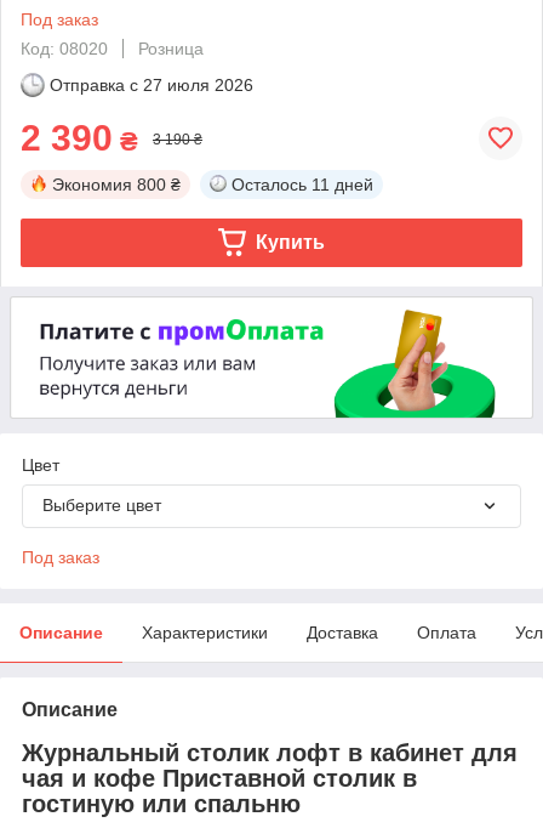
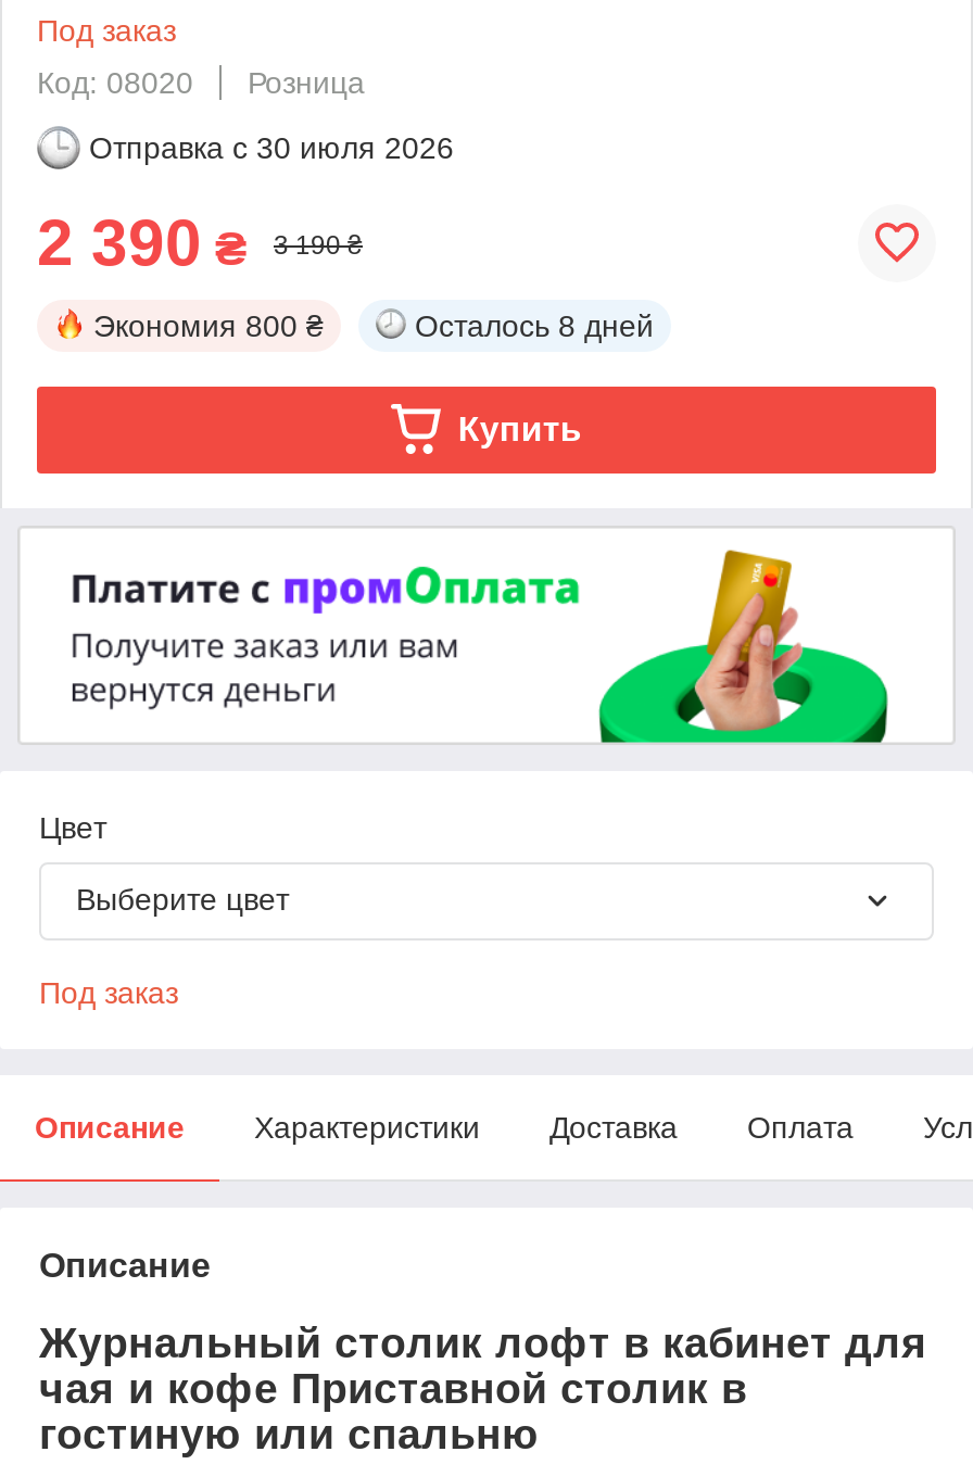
[50,75,253,94] Отправка с 27 июля 2026 -> [89,130,454,165] Отправка с 30 июля 2026
[232,175,373,194] Осталось 11 дней -> [415,308,654,343] Осталось 8 дней

